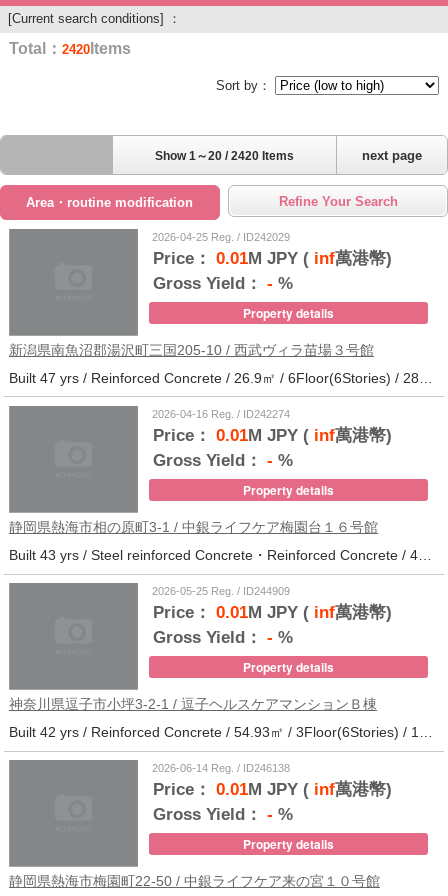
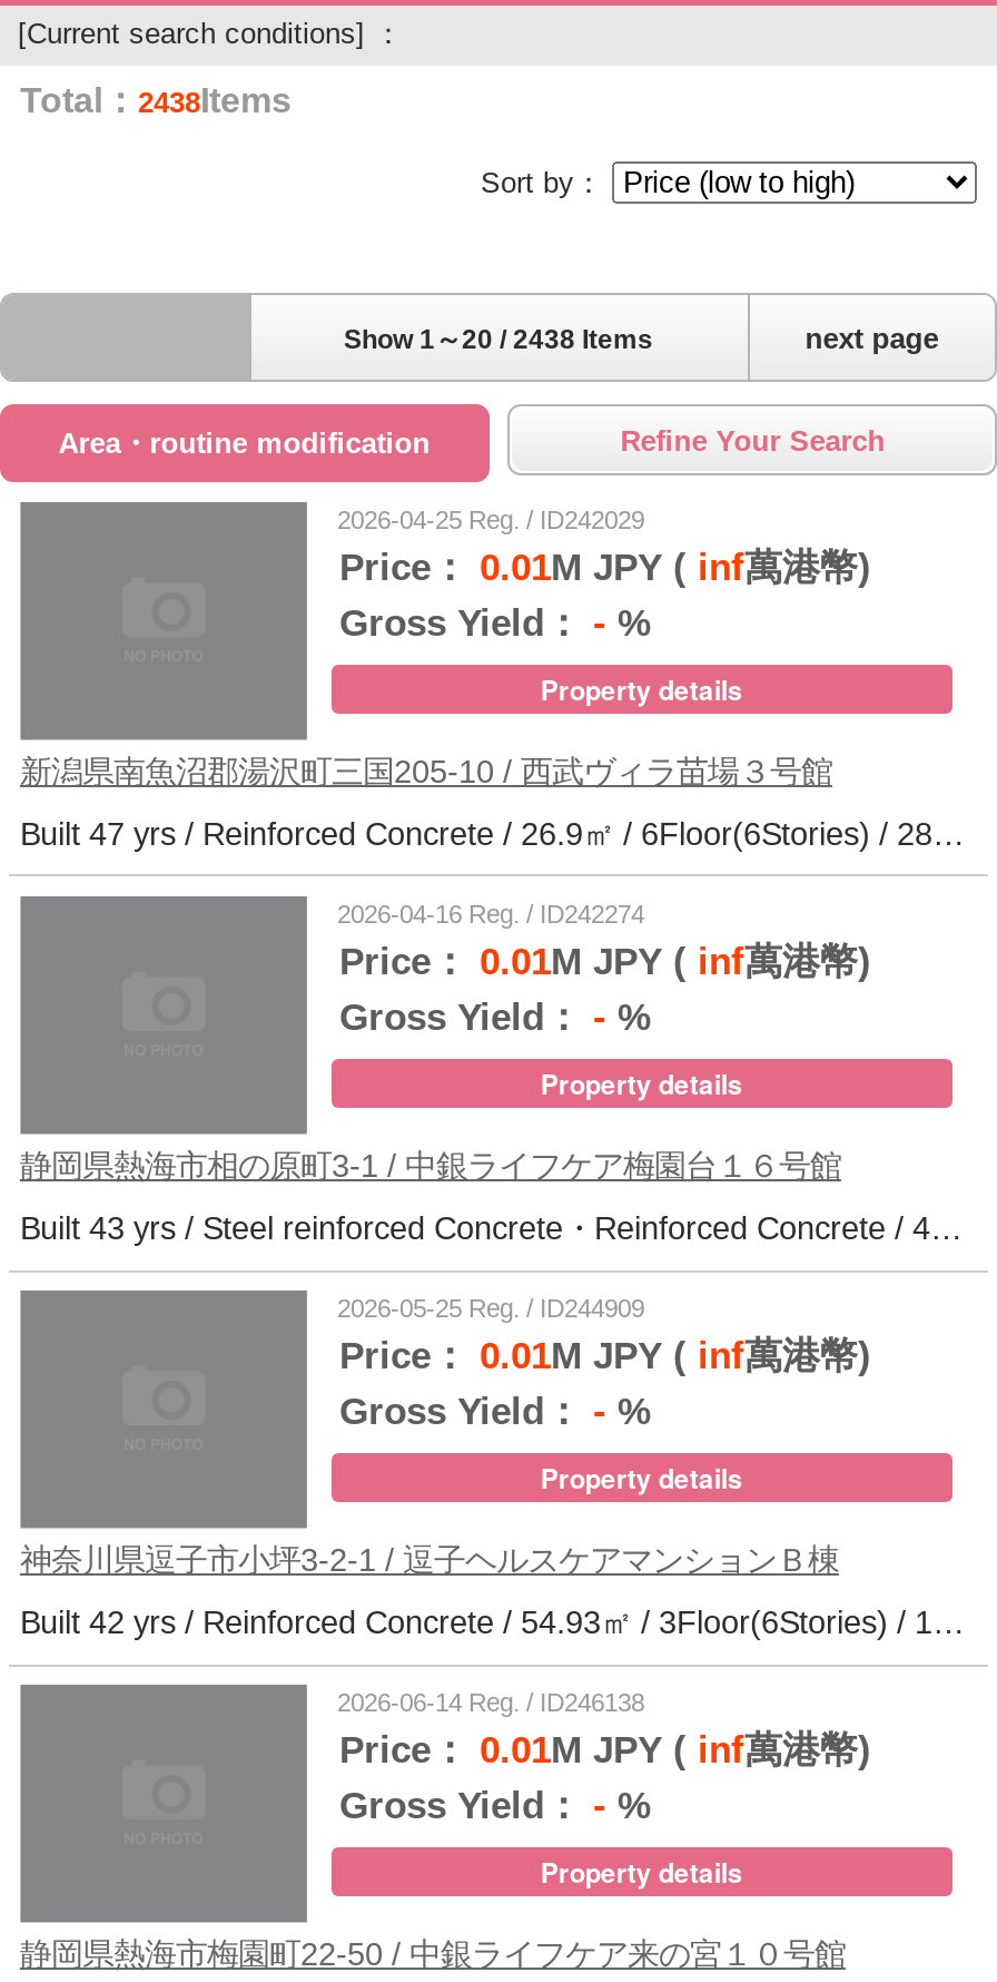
[9,40,131,57] Total：2420Items -> [20,82,292,120] Total：2438Items
[154,149,293,163] Show 1～20 / 2420 Items -> [344,325,653,356] Show 1～20 / 2438 Items

